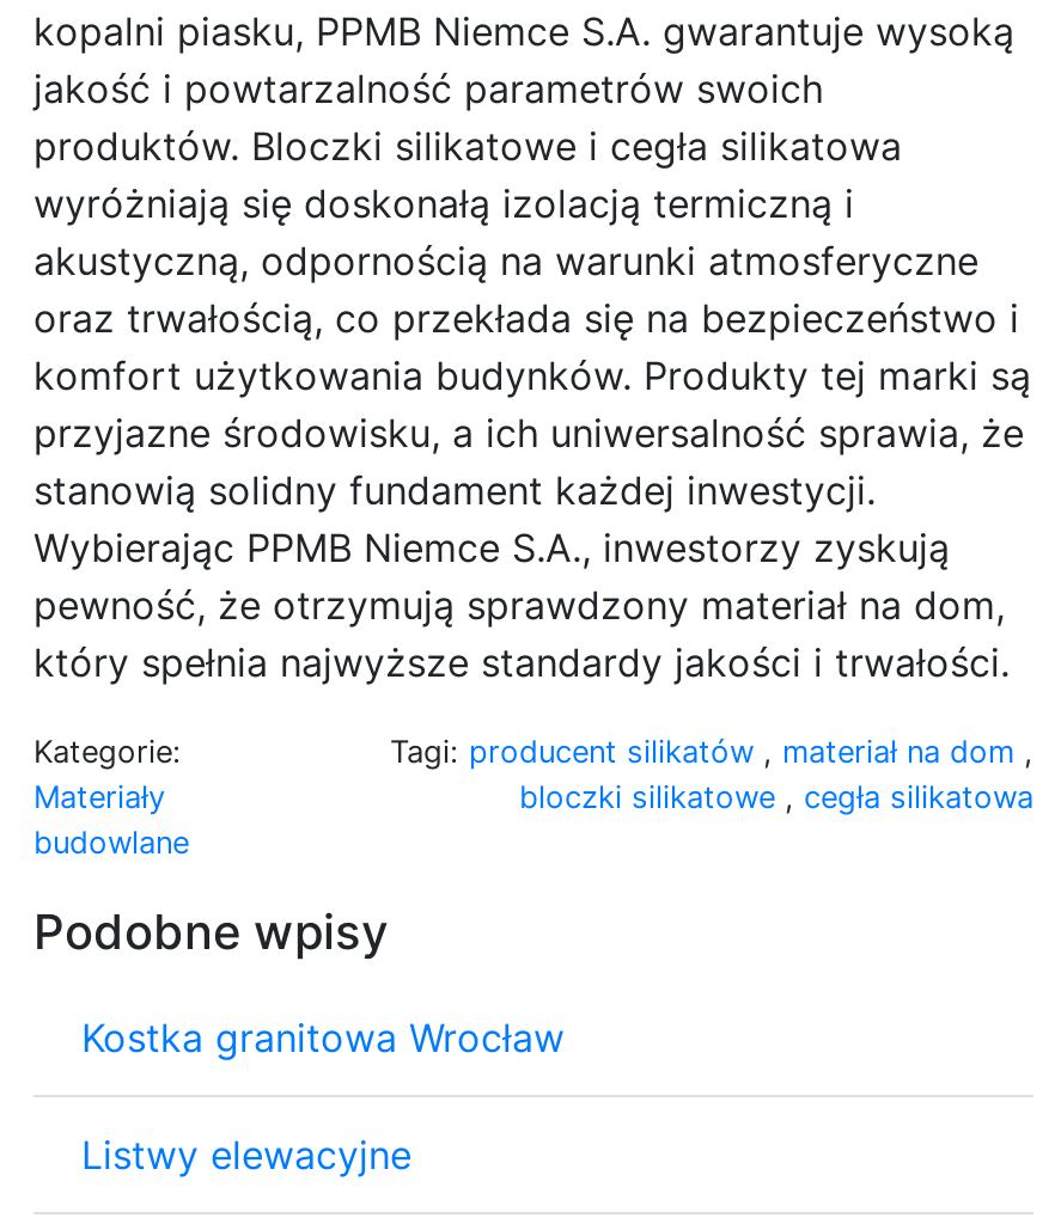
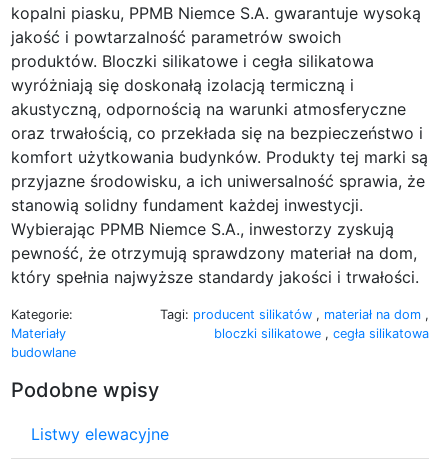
[81,1013,565,1060] Kostka granitowa Wrocław -> none

